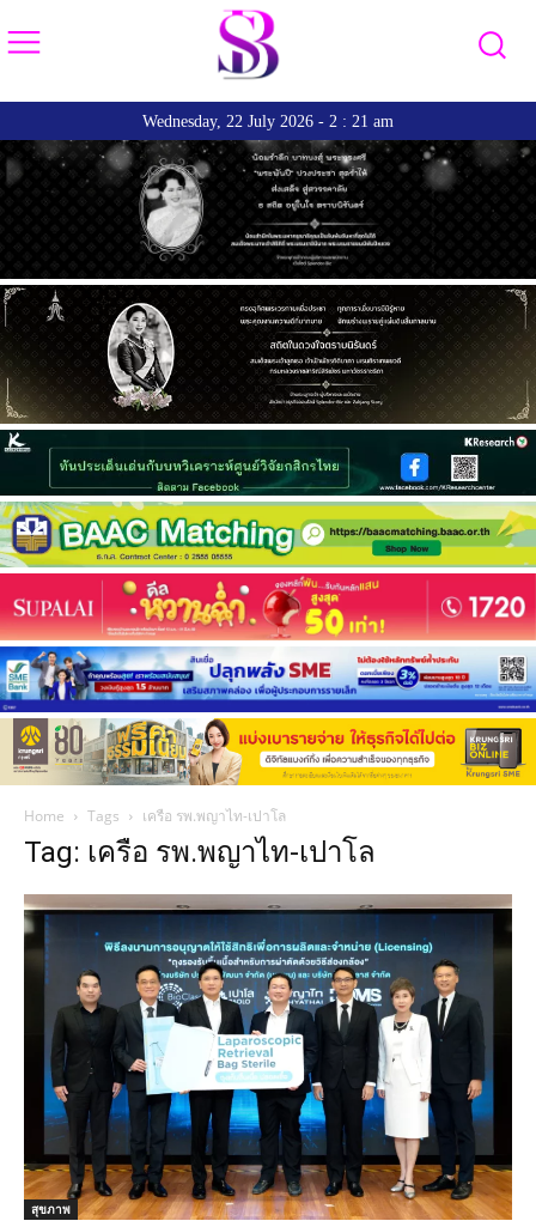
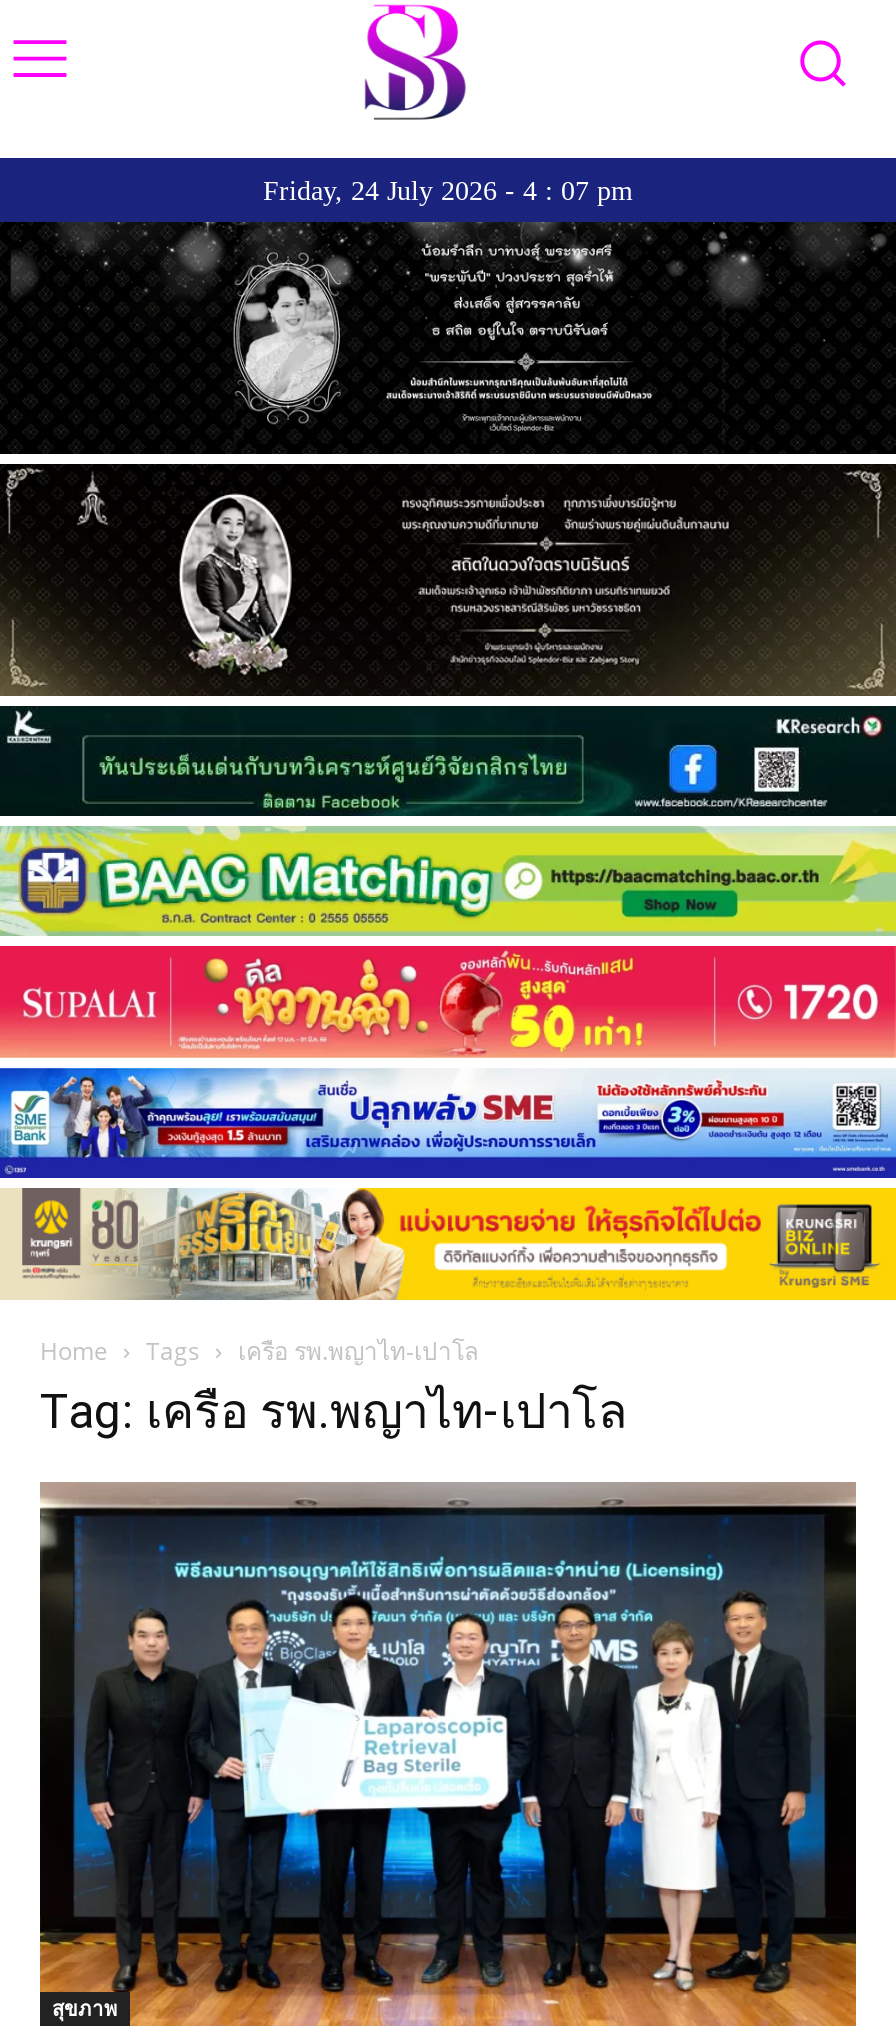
[142,113,394,131] Wednesday, 22 July 2026 - 2 : 21 am -> [263,177,633,207] Friday, 24 July 2026 - 4 : 07 pm

